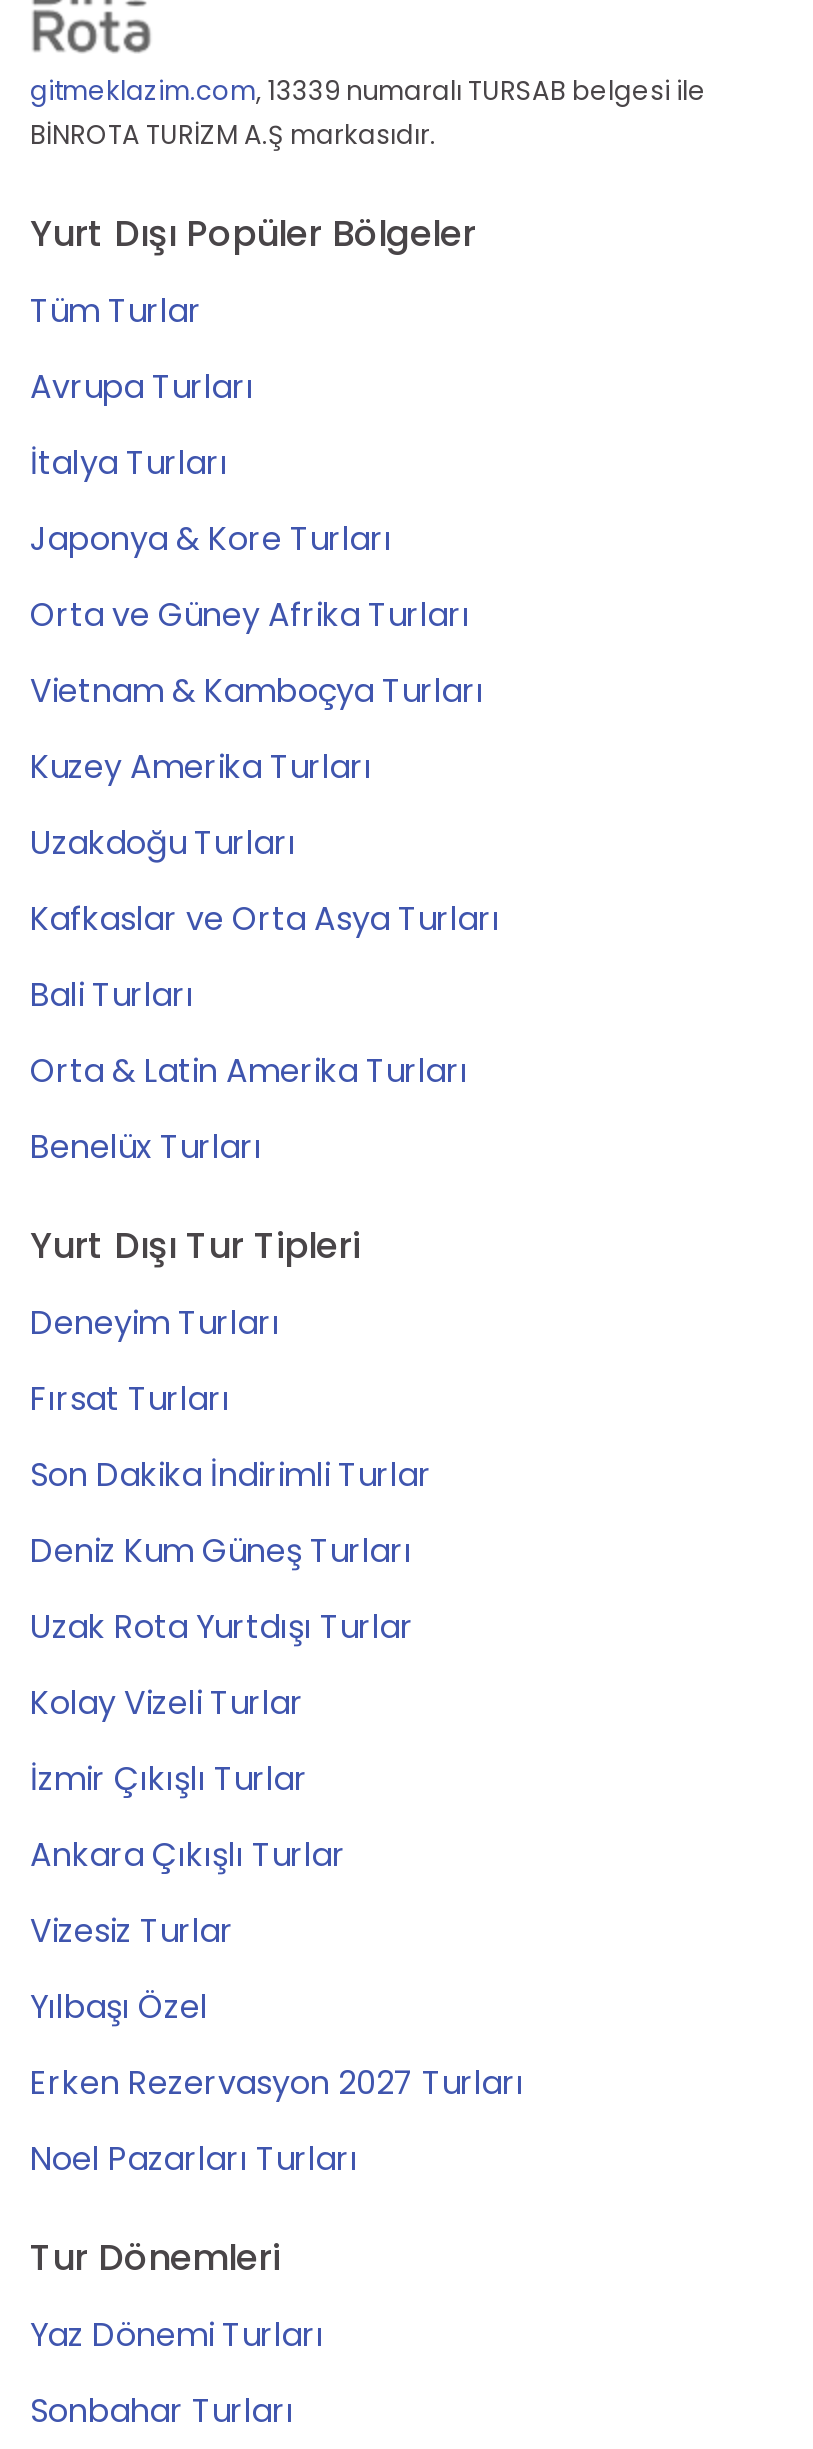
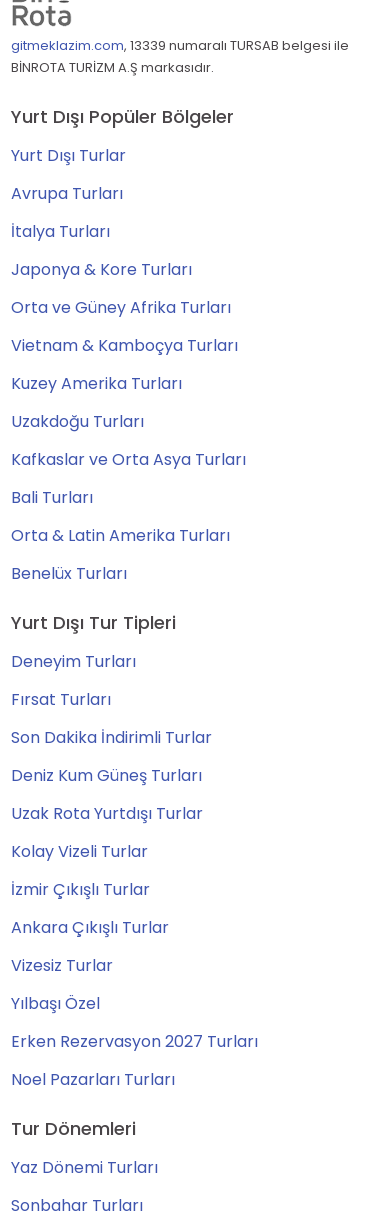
[30,288,202,334] Tüm Turlar -> [11,144,126,167] Yurt Dışı Turlar

